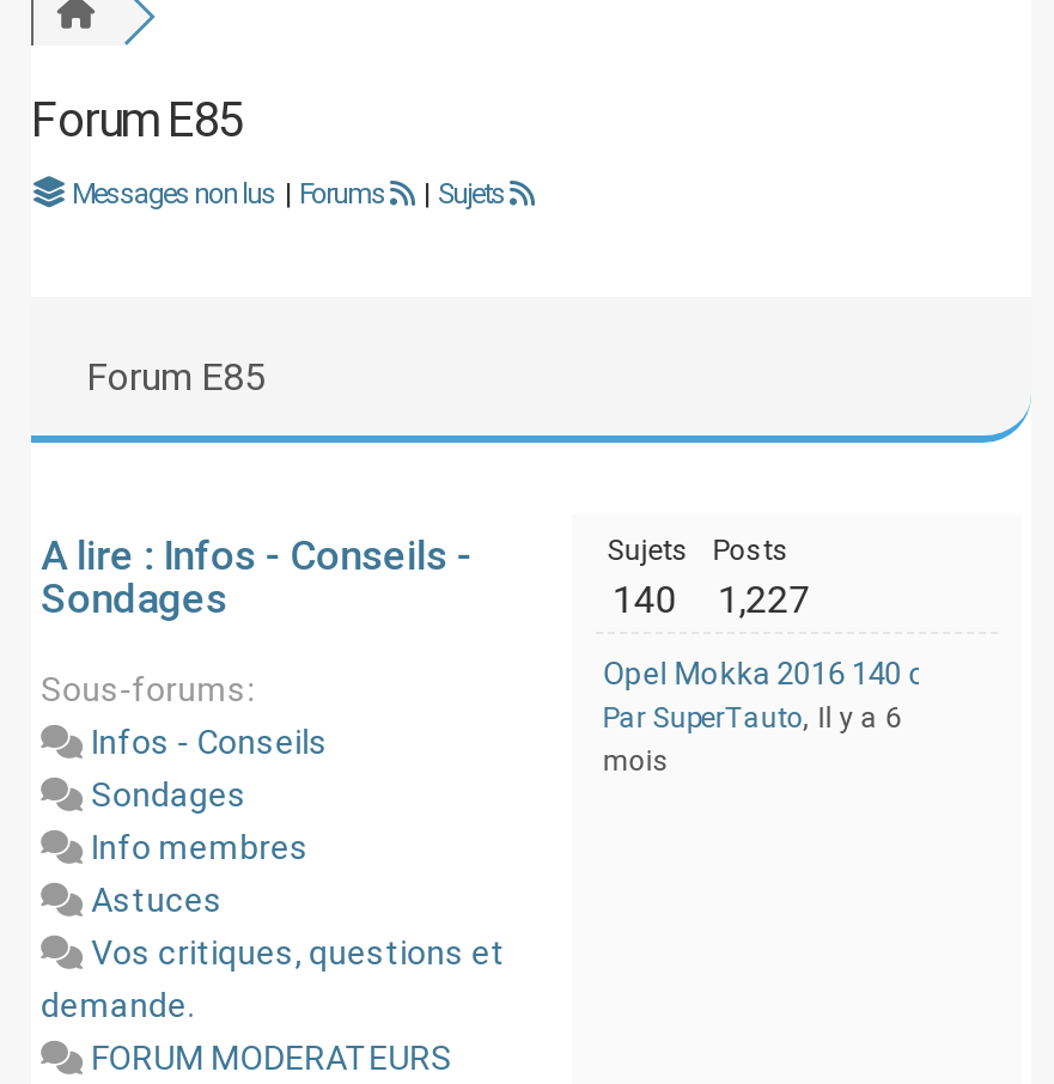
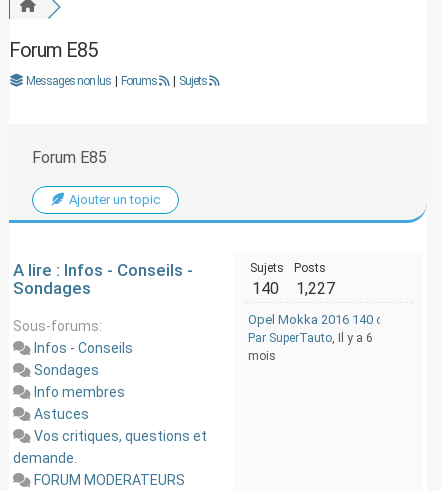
none -> [69,192,160,207] Ajouter un topic

